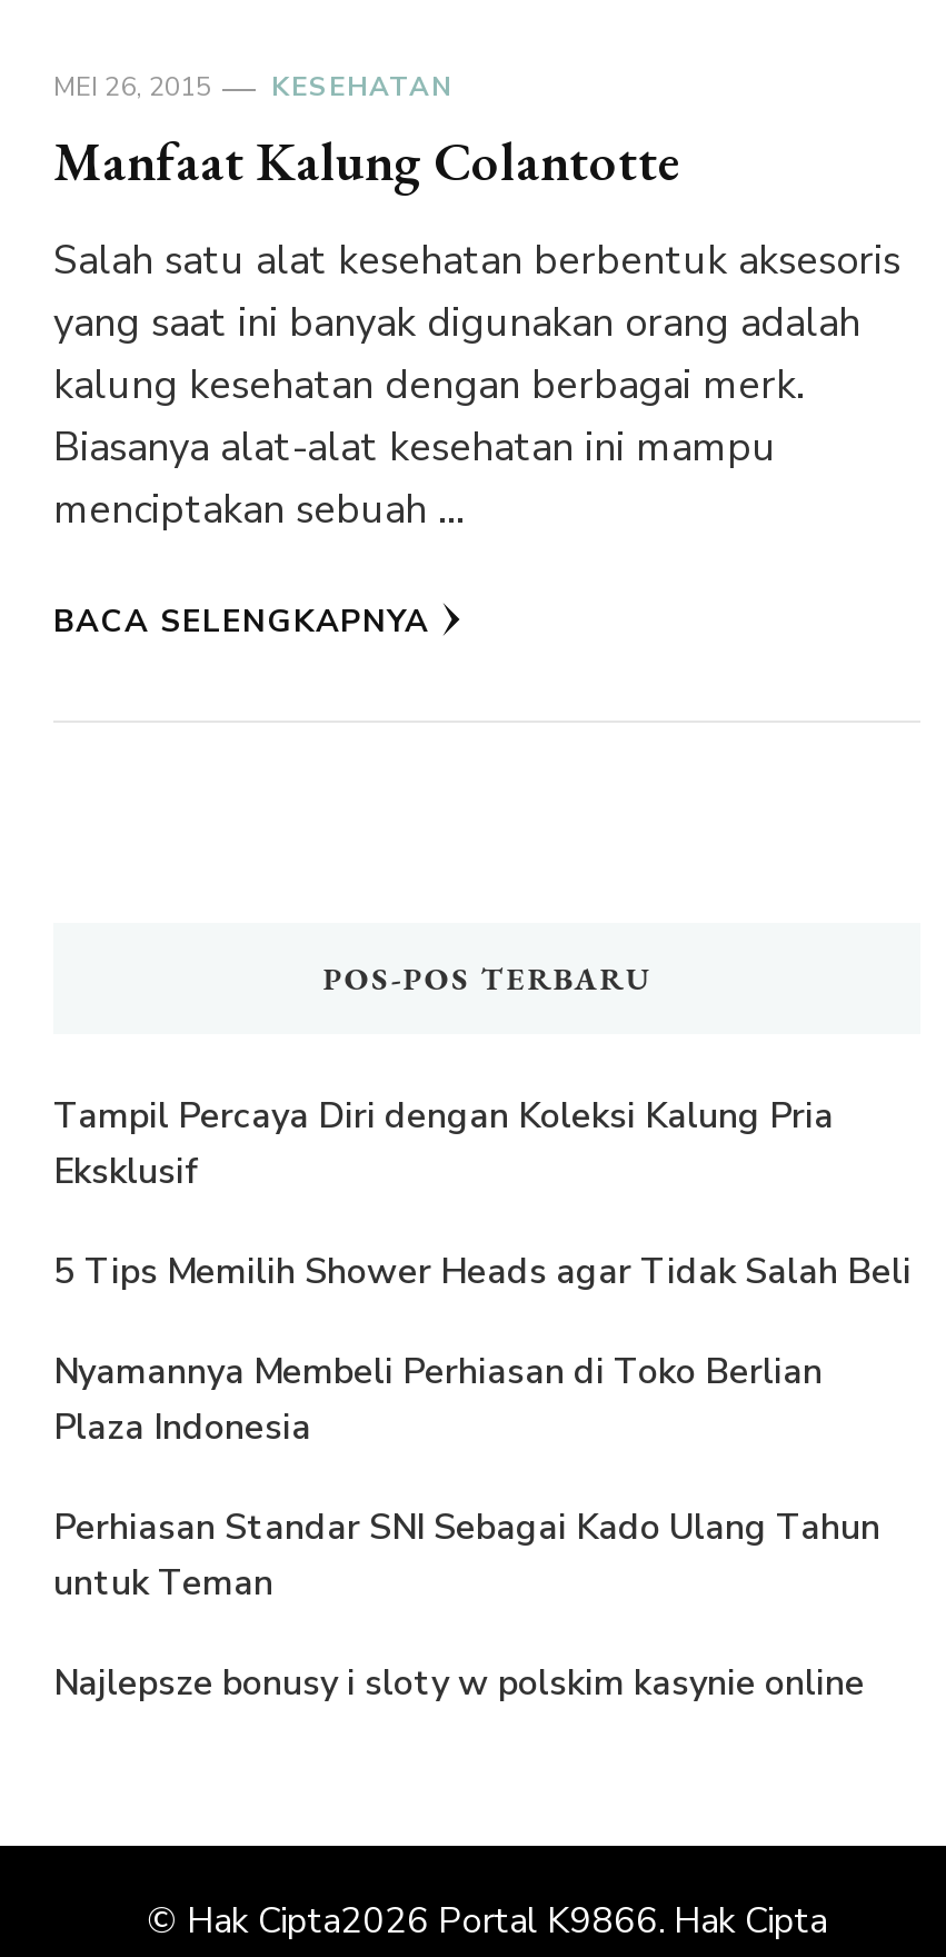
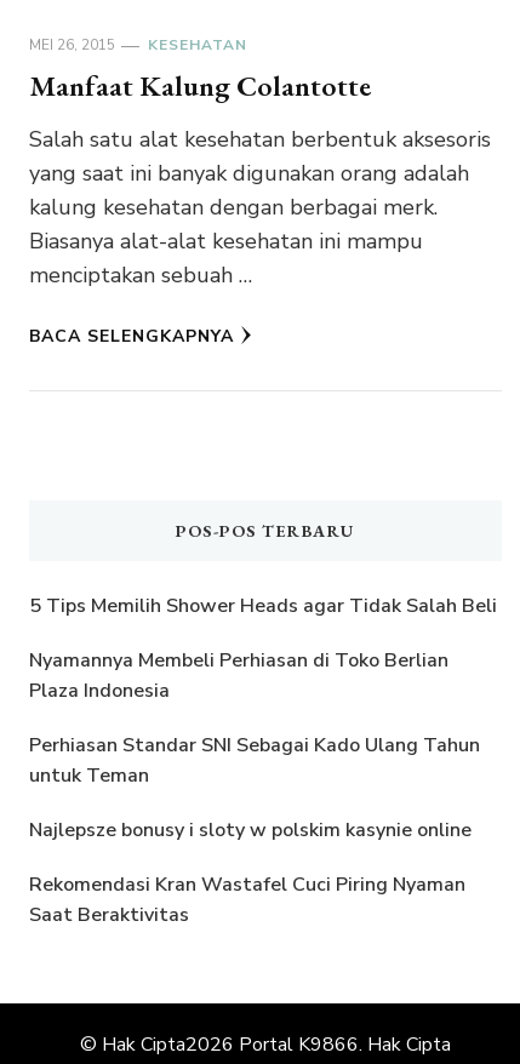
[53,1093,834,1197] Tampil Percaya Diri dengan Koleksi Kalung Pria | Eksklusif -> none
moved [53,1248,912,1709] -> [29,593,497,844]: 5 Tips Memilih Shower Heads agar Tidak Salah Beli | Nyamannya Membeli Perhiasan di Toko Berlian | Plaza Indonesia | Perhiasan Standar SNI Sebagai Kado Ulang Tahun | untuk Teman | Najlepsze bonusy i sloty w polskim kasynie online
none -> [29,872,465,929] Rekomendasi Kran Wastafel Cuci Piring Nyaman | Saat Beraktivitas

